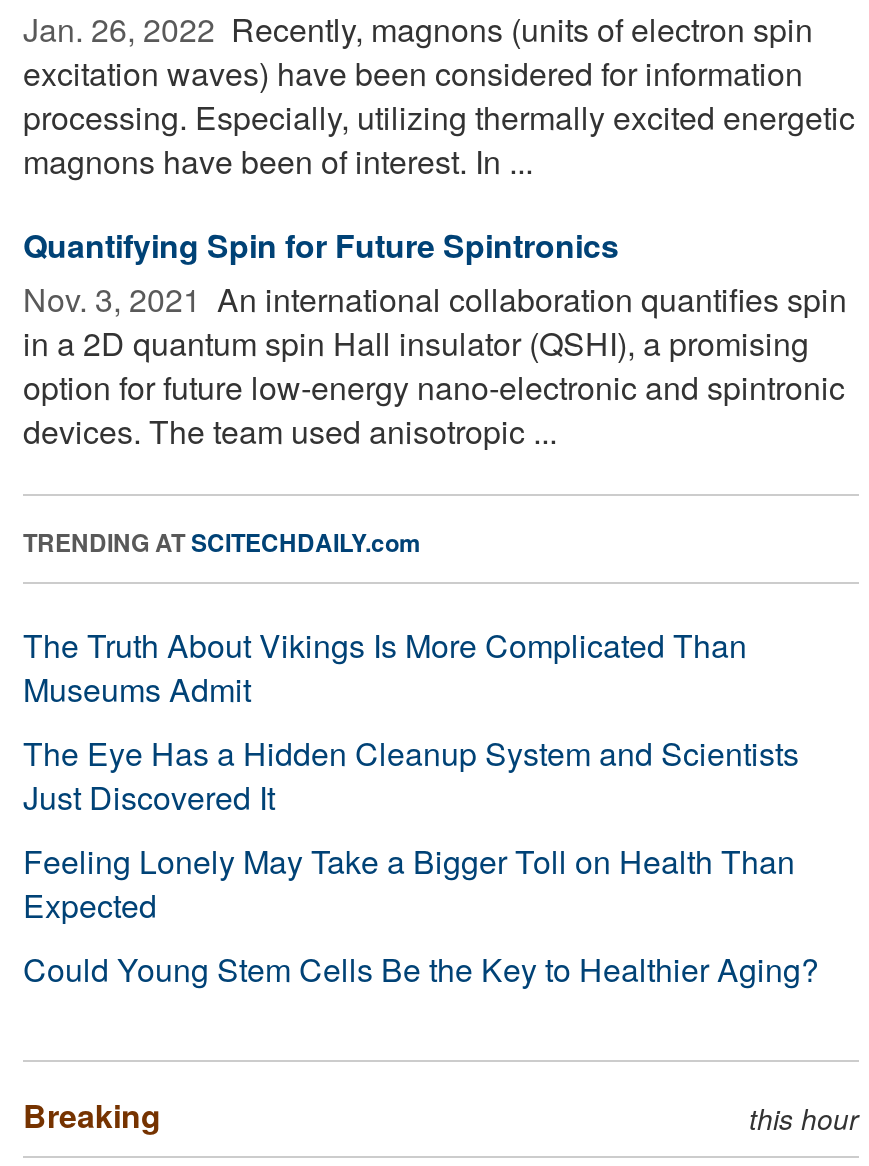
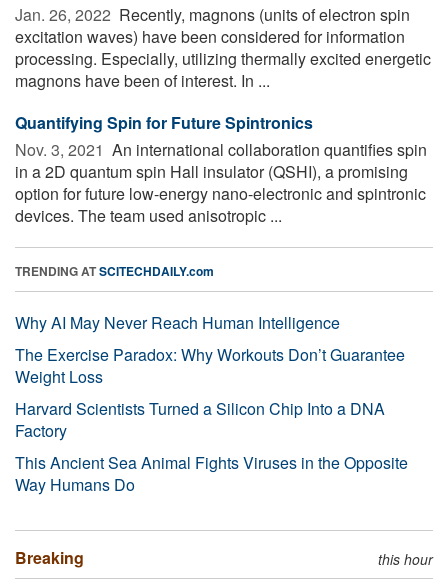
[23,622,819,992] The Truth About Vikings Is More Complicated Than | Museums Admit | The Eye Has a Hidden Cleanup System and Scientists | Just Discovered It | Feeling Lonely May Take a Bigger Toll on Health Than | Expected | Could Young Stem Cells Be the Key to Healthier Aging? -> [15,311,408,496] Why AI May Never Reach Human Intelligence | The Exercise Paradox: Why Workouts Don’t Guarantee | Weight Loss | Harvard Scientists Turned a Silicon Chip Into a DNA | Factory | This Ancient Sea Animal Fights Viruses in the Opposite | Way Humans Do

